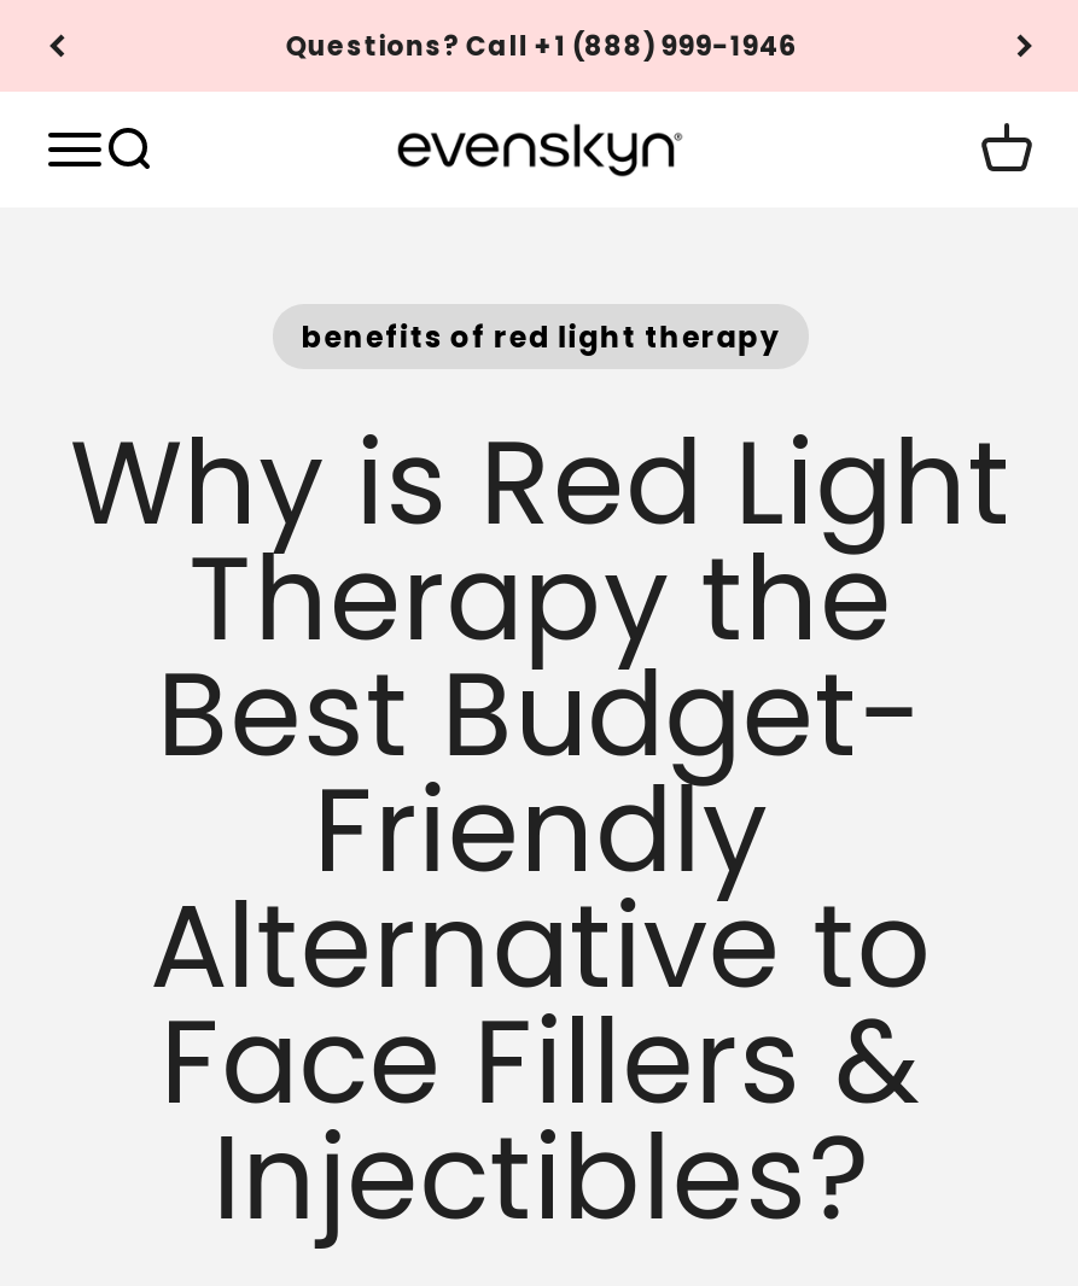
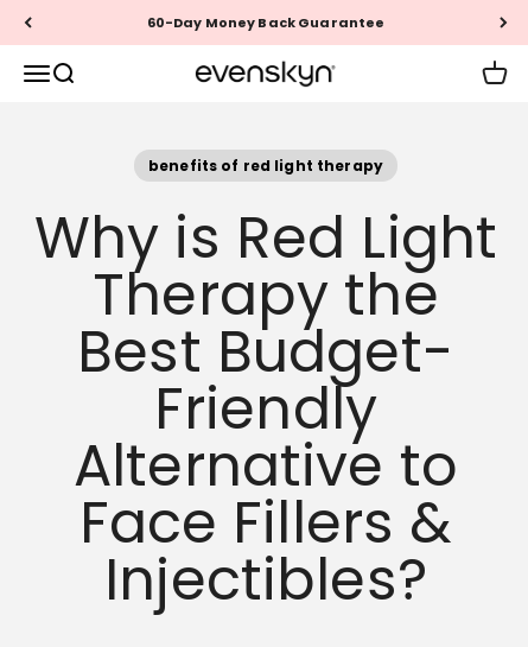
[285,27,796,65] Questions? Call +1 (888) 999-1946 -> [147,13,385,32] 60-Day Money Back Guarantee

